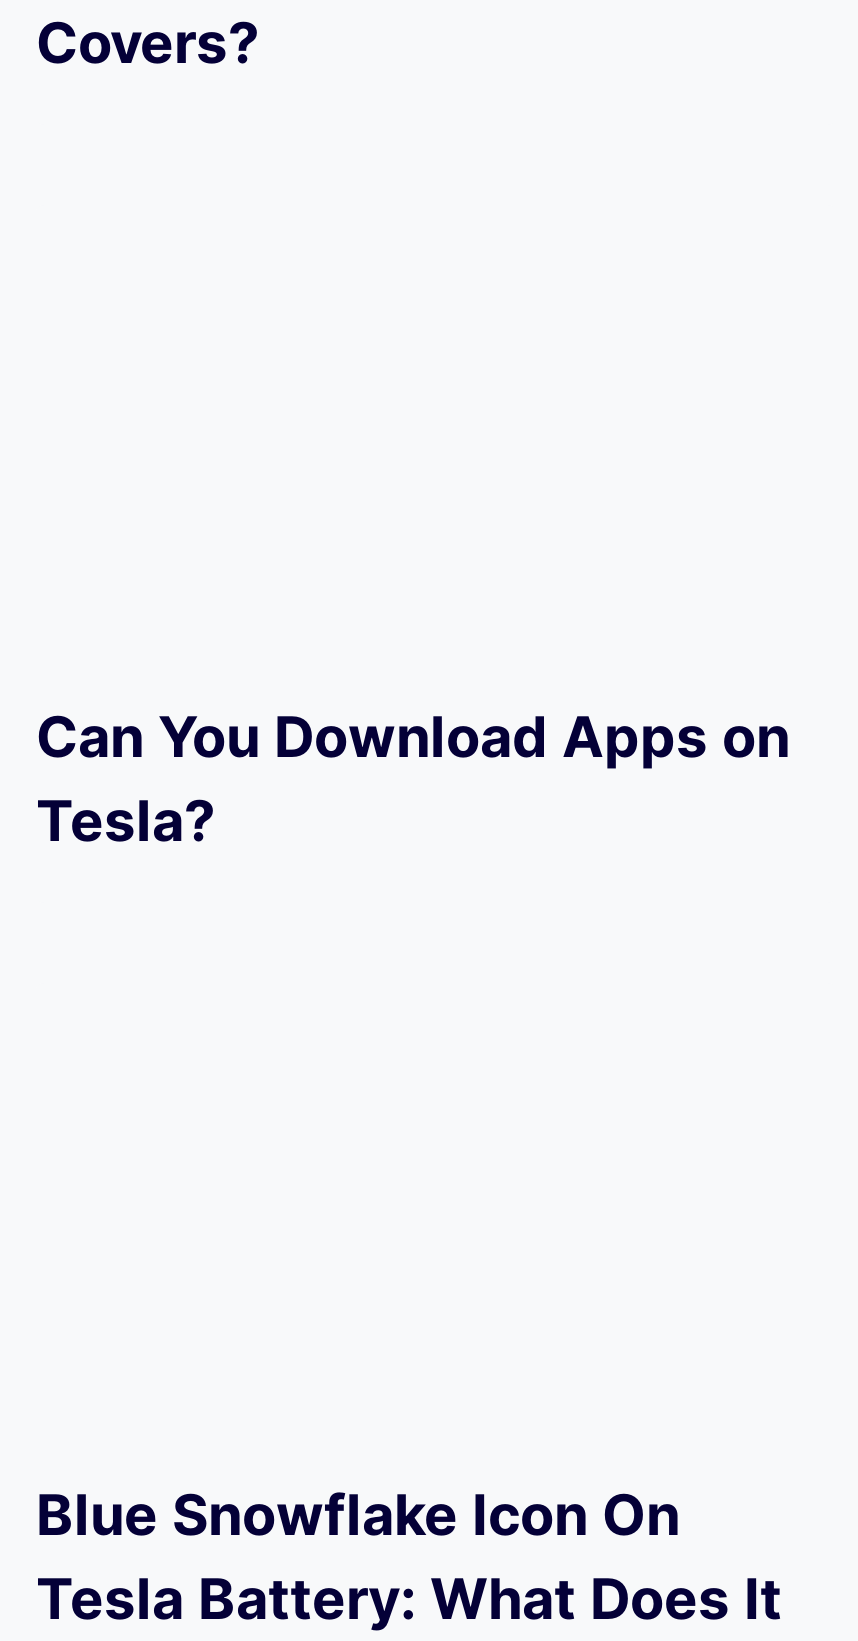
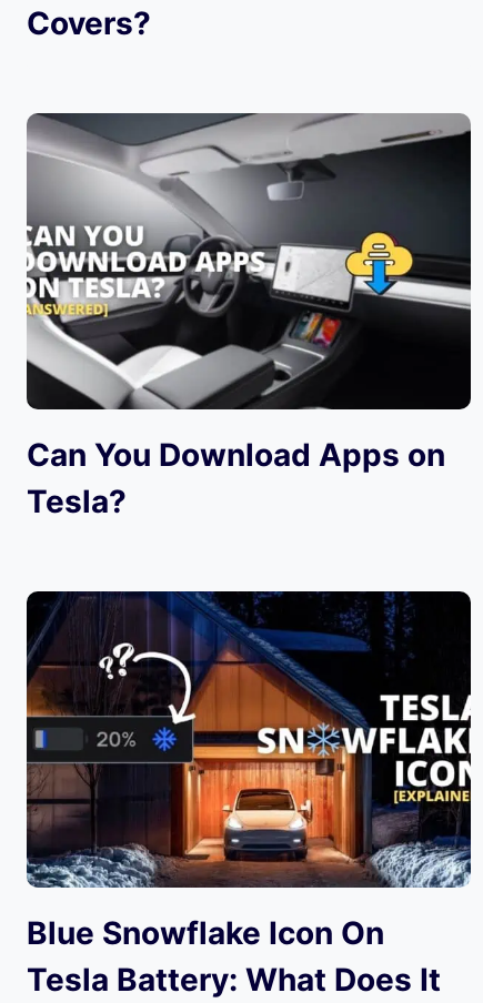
none -> [26,112,472,411] [image]
none -> [26,590,472,889] [image]

